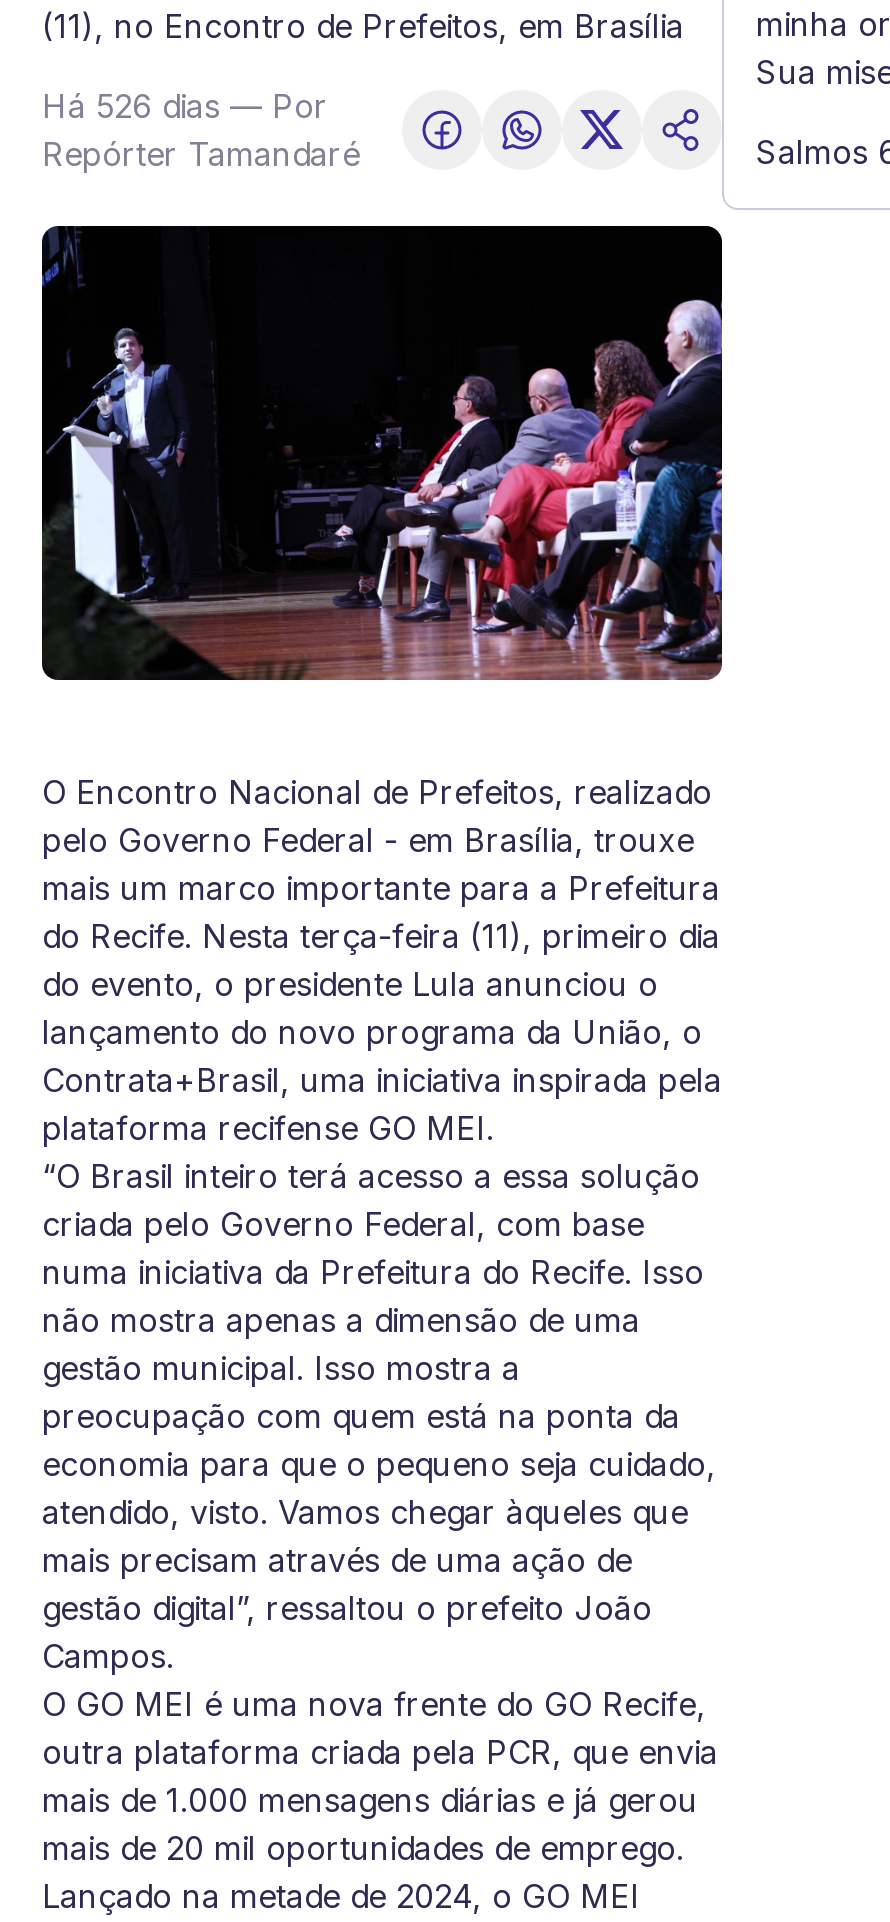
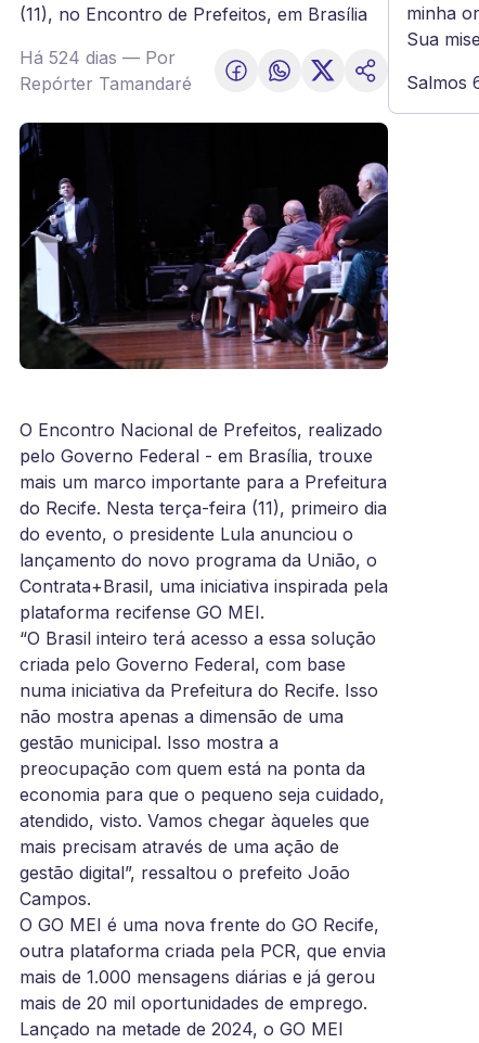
[42,86,328,126] Há 526 dias — Por -> [20,47,176,68] Há 524 dias — Por

